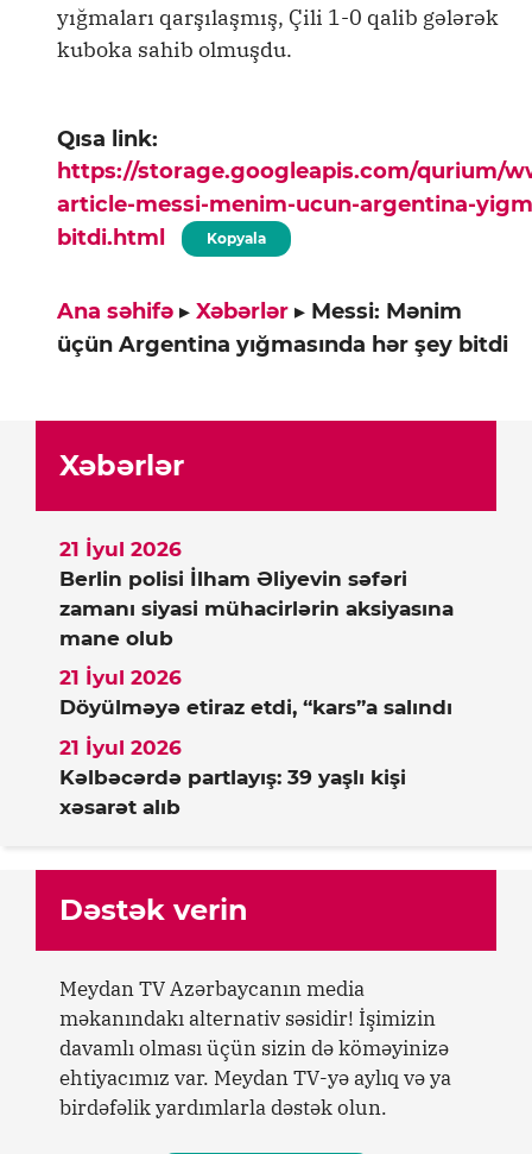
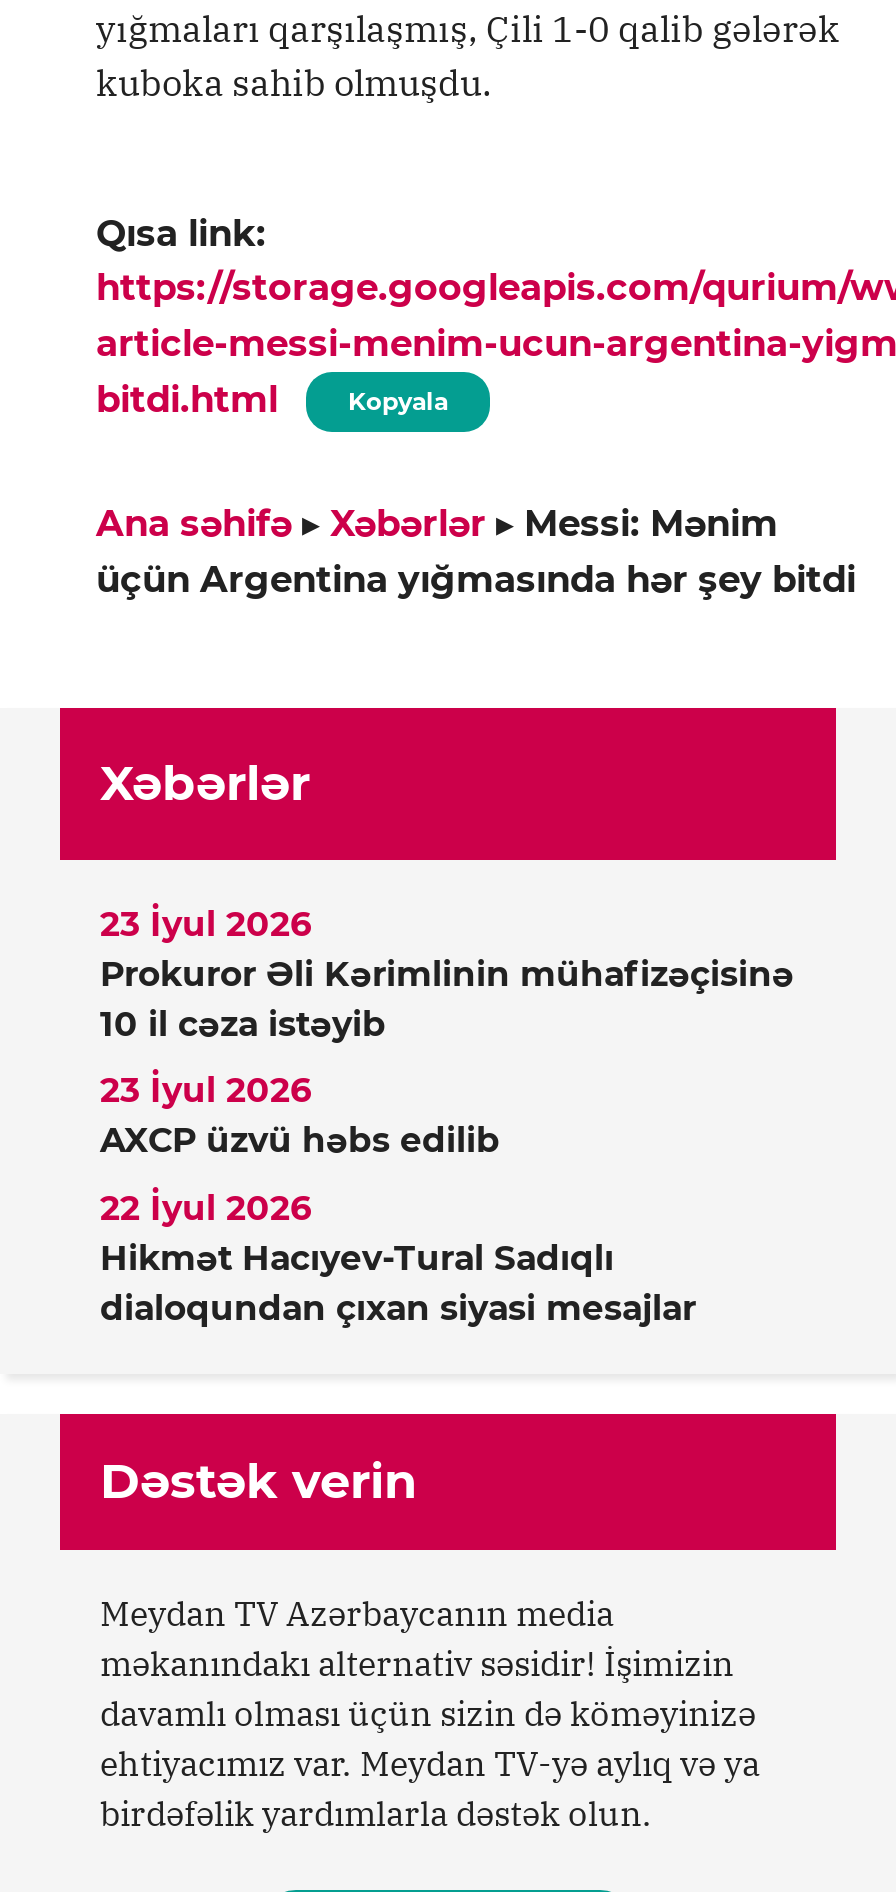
[59,537,182,561] 21 İyul 2026 -> [100,904,312,944] 23 İyul 2026
[59,567,454,650] Berlin polisi İlham Əliyevin səfəri | zamanı siyasi mühacirlərin aksiyasına | mane olub -> [100,954,794,1044] Prokuror Əli Kərimlinin mühafizəçisinə | 10 il cəza istəyib
[59,666,182,690] 21 İyul 2026 -> [100,1071,312,1111] 23 İyul 2026
[59,696,452,719] Döyülməyə etiraz etdi, “kars”a salındı -> [100,1121,500,1161] AXCP üzvü həbs edilib
[59,736,182,759] 21 İyul 2026 -> [100,1188,312,1228] 22 İyul 2026
[59,765,406,819] Kəlbəcərdə partlayış: 39 yaşlı kişi | xəsarət alıb -> [100,1238,696,1328] Hikmət Hacıyev-Tural Sadıqlı | dialoqundan çıxan siyasi mesajlar

